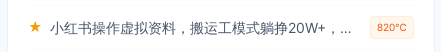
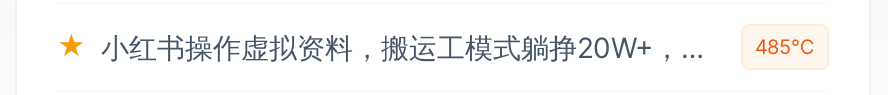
[377,21,407,33] 820℃ -> [755,35,815,59] 485℃

